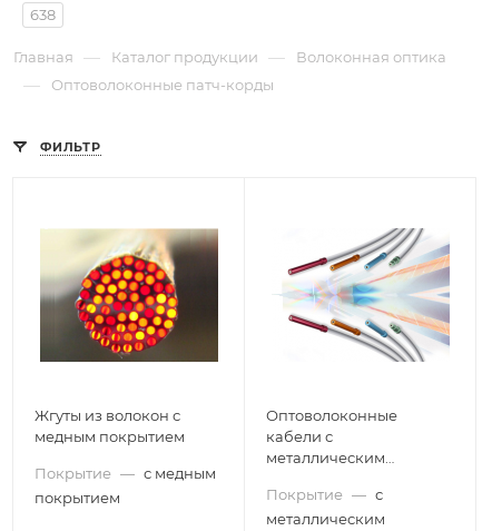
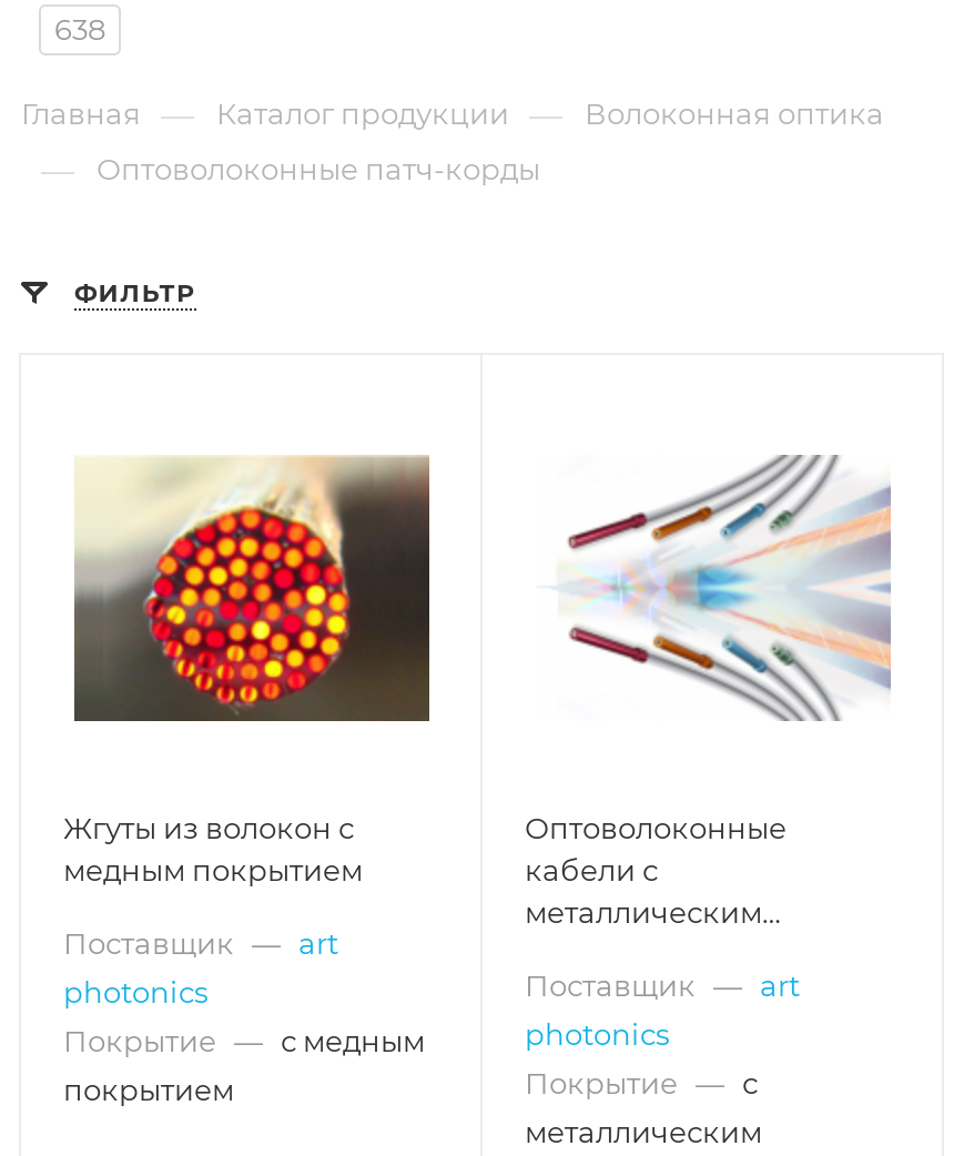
none -> [63,925,338,1010] Поставщик — art | photonics
none -> [525,967,800,1052] Поставщик — art | photonics

